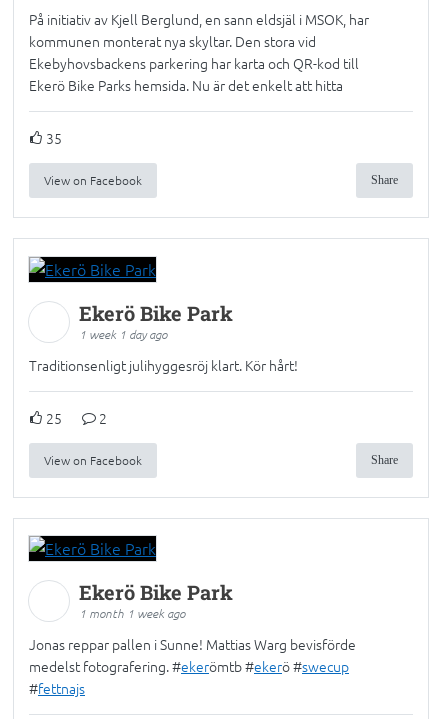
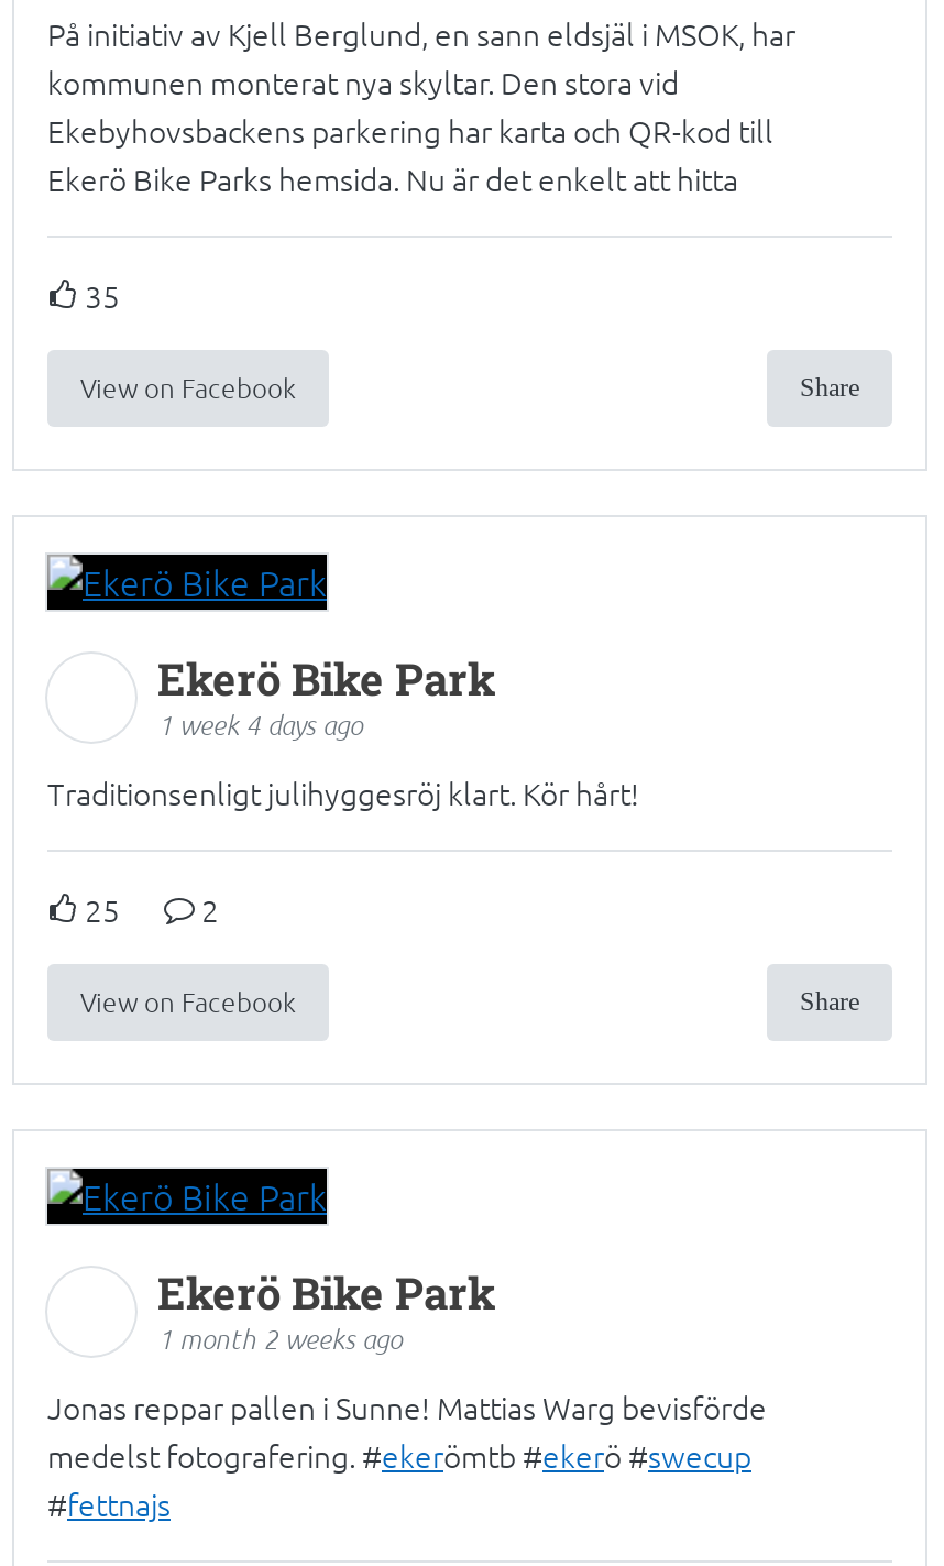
[79,326,167,342] 1 week 1 day ago -> [157,707,362,742] 1 week 4 days ago
[79,605,185,621] 1 month 1 week ago -> [157,1322,402,1357] 1 month 2 weeks ago

